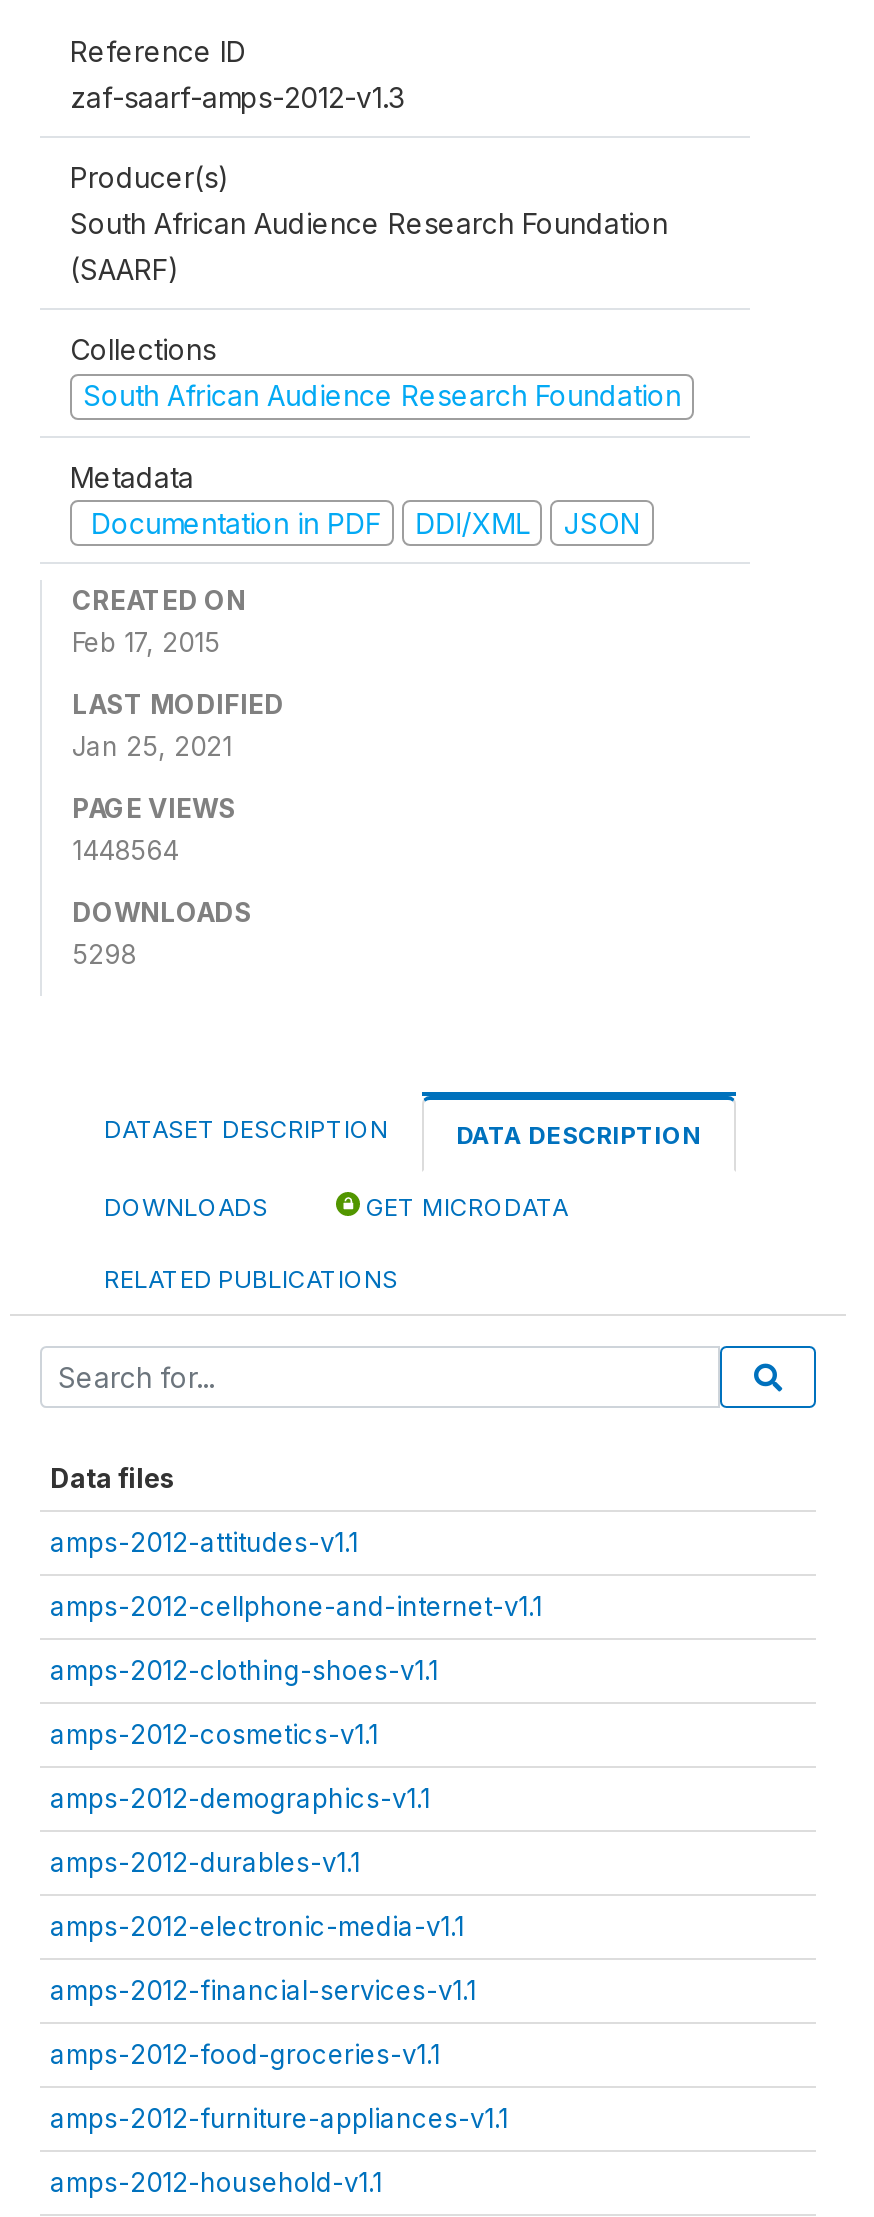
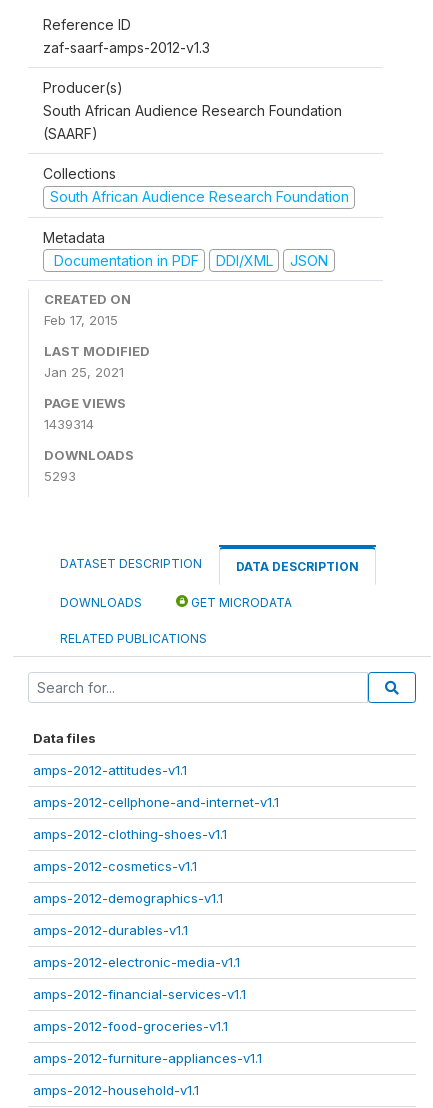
[72,834,178,866] 1448564 -> [44,416,94,432] 1439314
[72,938,136,970] 5298 -> [44,468,76,484] 5293

